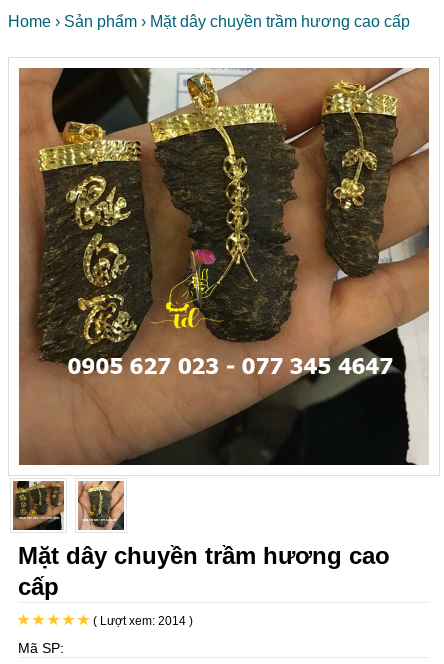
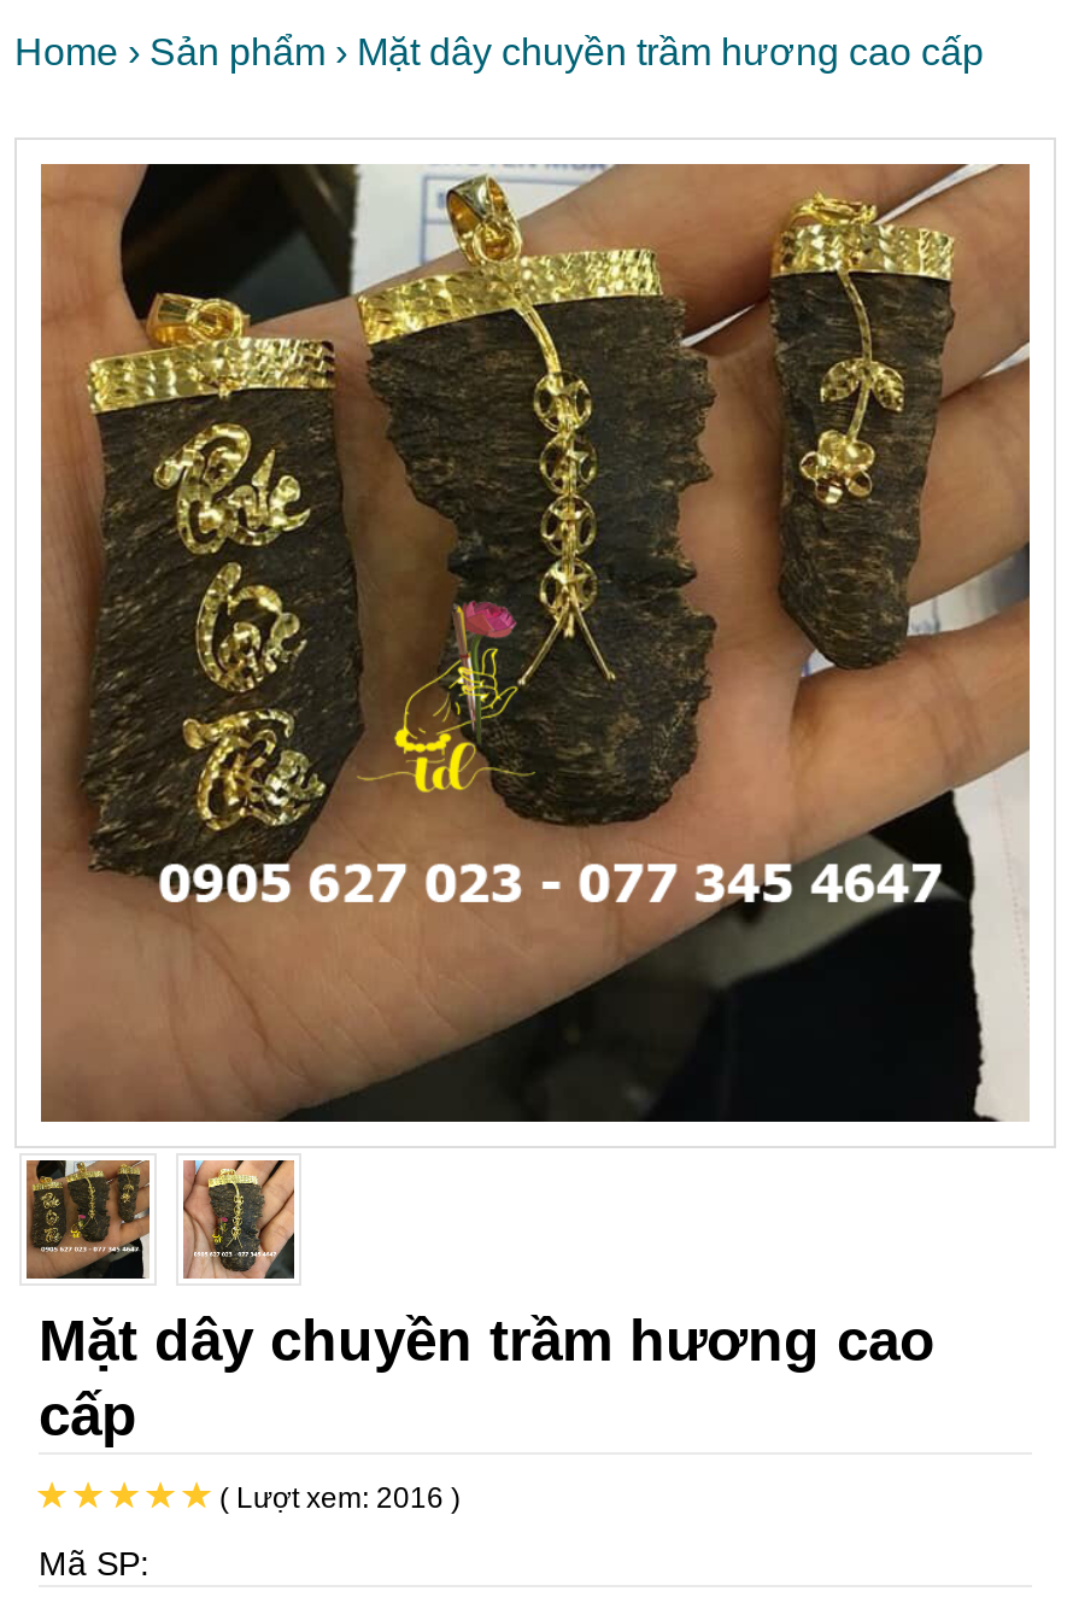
[90,614,193,628] ( Lượt xem: 2014 ) -> [212,1480,461,1514] ( Lượt xem: 2016 )

